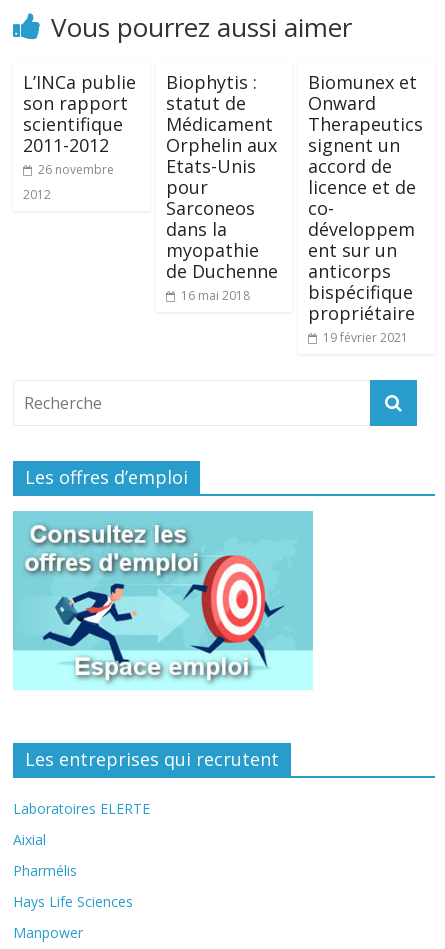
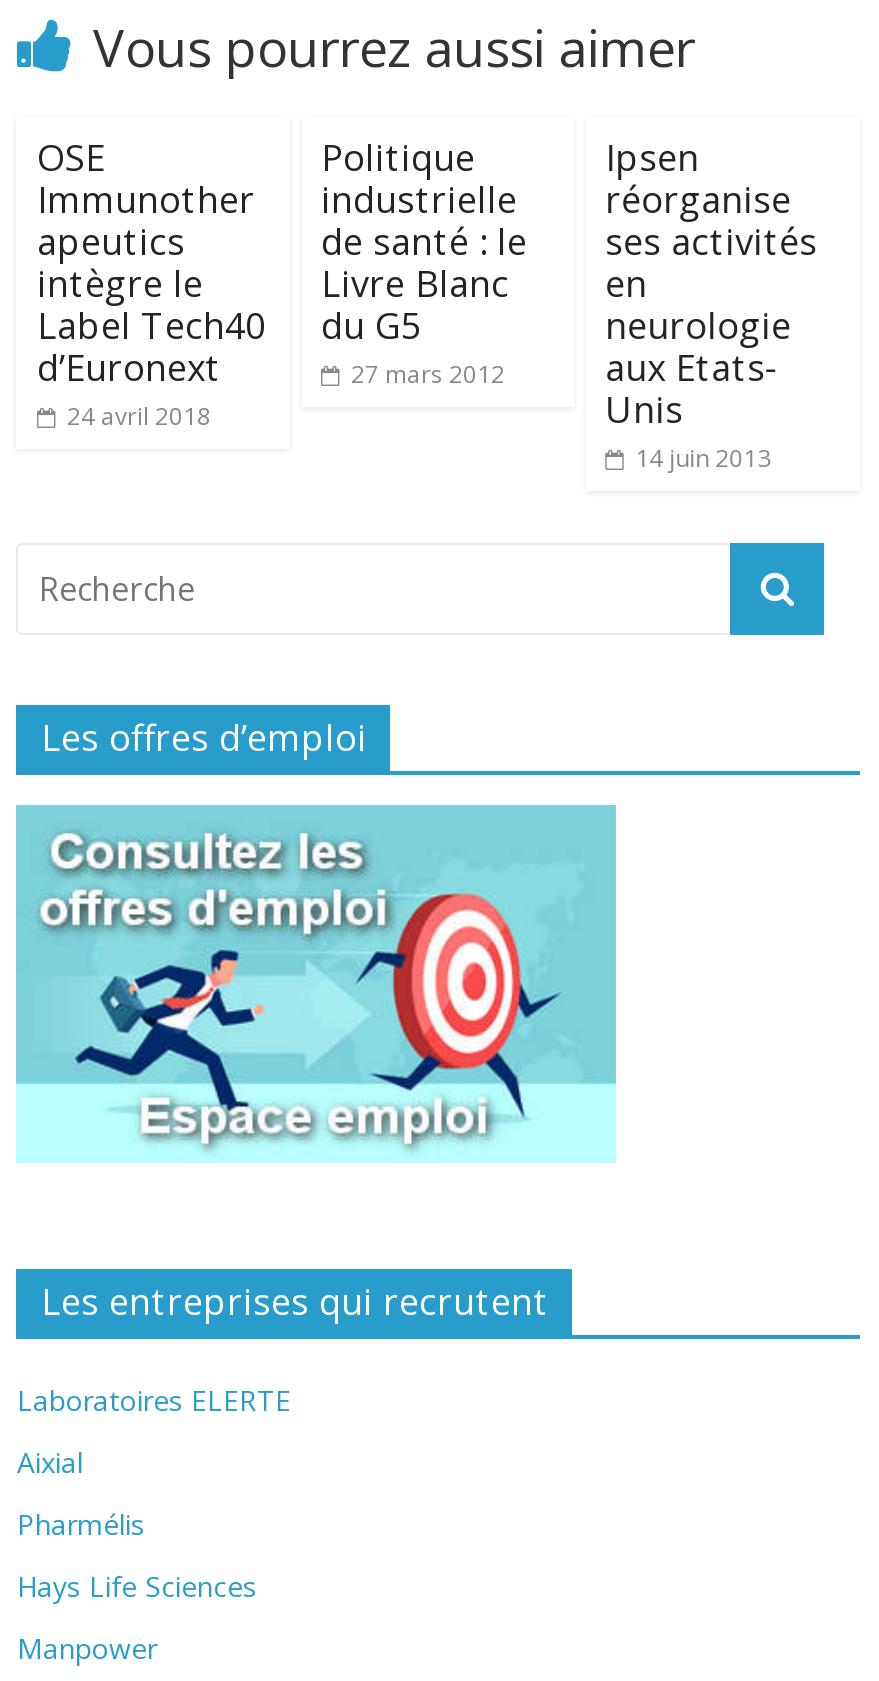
[23,70,136,203] L’INCa publie | son rapport | scientifique | 2011-2012 | 26 novembre | 2012 -> [37,133,265,433] OSE | Immunother | apeutics | intègre le | Label Tech40 | d’Euronext | 24 avril 2018
[165,70,277,304] Biophytis : | statut de | Médicament | Orphelin aux | Etats-Unis | pour | Sarconeos | dans la | myopathie | de Duchenne | 16 mai 2018 -> [321,133,527,391] Politique | industrielle | de santé : le | Livre Blanc | du G5 | 27 mars 2012
[308,70,423,346] Biomunex et | Onward | Therapeutics | signent un | accord de | licence et de | co- | développem | ent sur un | anticorps | bispécifique | propriétaire | 19 février 2021 -> [605,133,817,475] Ipsen | réorganise | ses activités | en | neurologie | aux Etats- | Unis | 14 juin 2013

